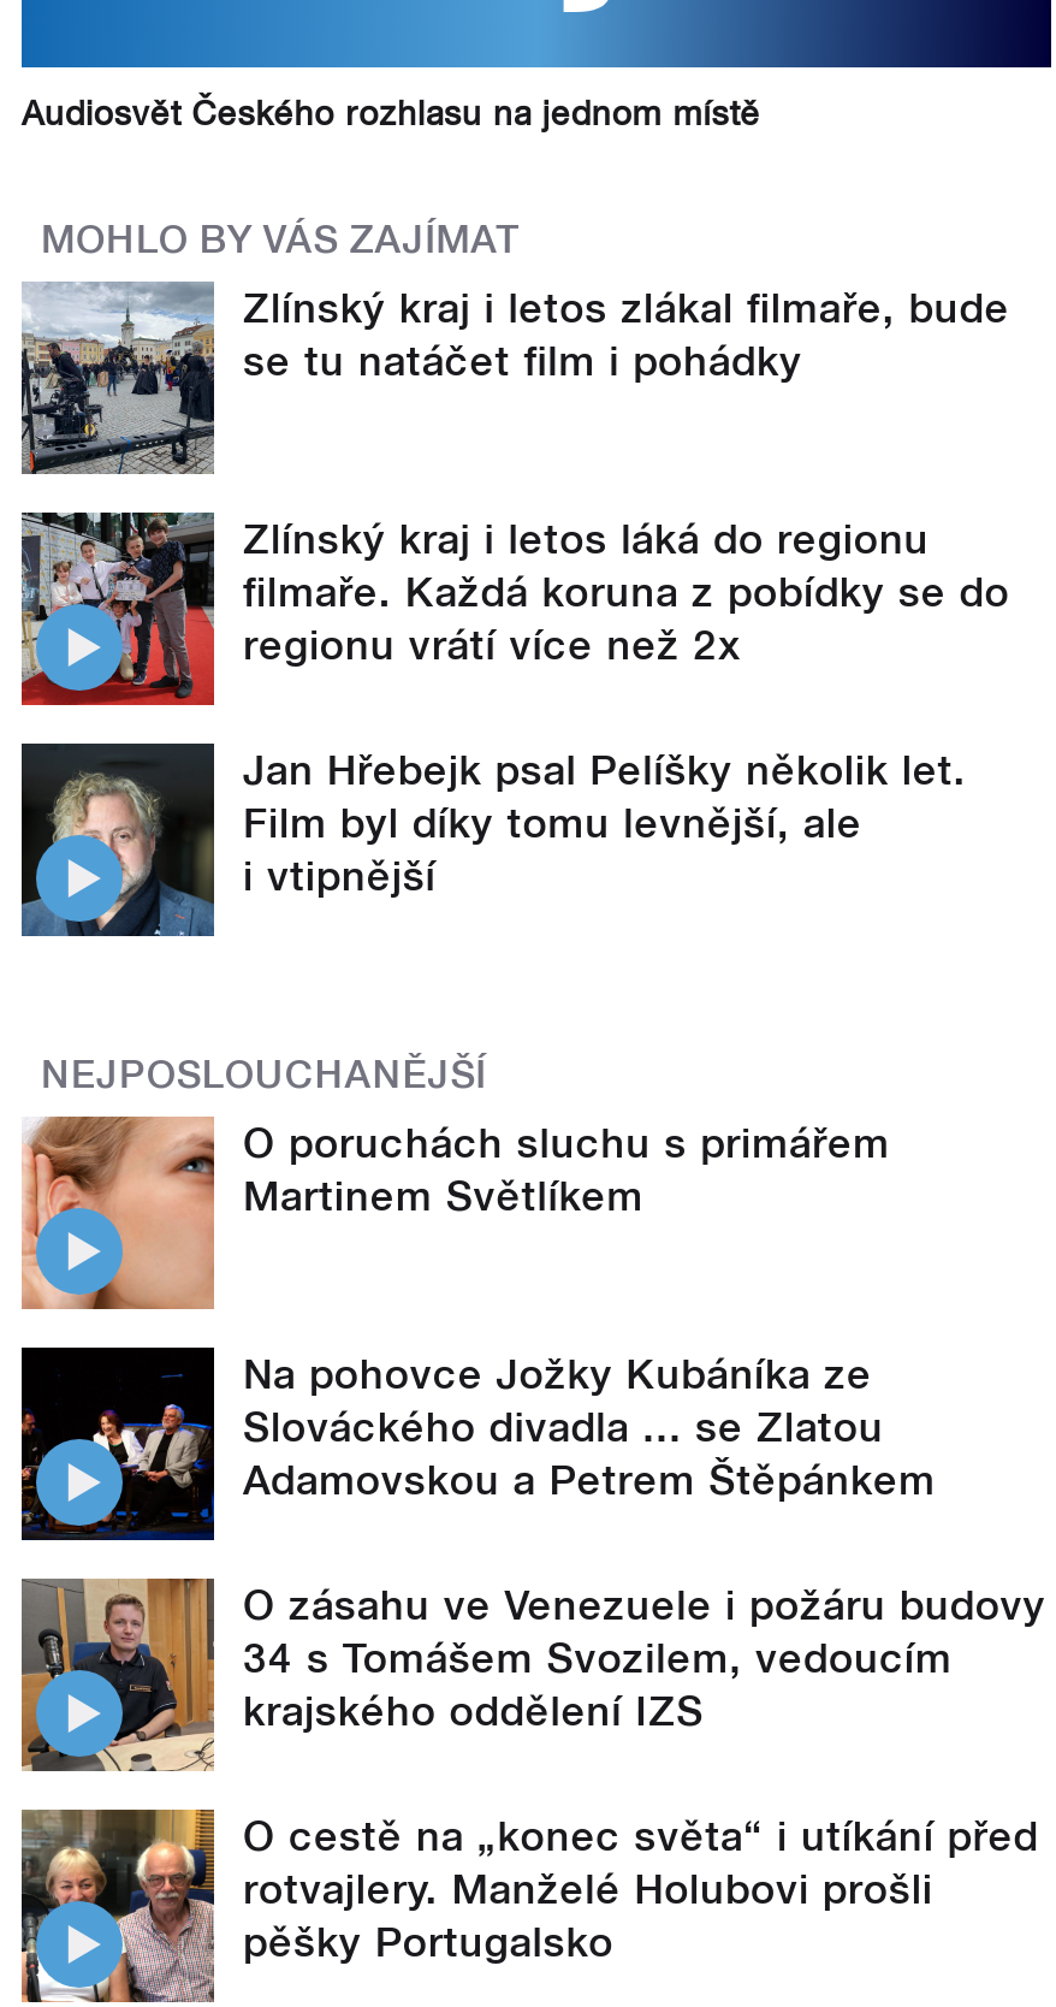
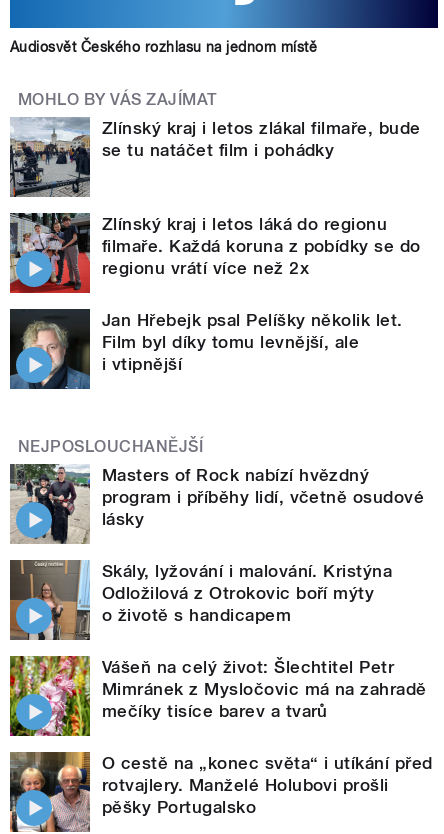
[22,1114,890,1309] [image] | O poruchách sluchu s primářem | Martinem Světlíkem -> [9,463,424,545] [image] | Masters of Rock nabízí hvězdný | program i příběhy lidí, včetně osudové | lásky
[19,1345,935,1543] [image] | Na pohovce Jožky Kubáníka ze | Slováckého divadla ... se Zlatou | Adamovskou a Petrem Štěpánkem -> [9,559,392,641] [image] | Skály, lyžování i malování. Kristýna | Odložilová z Otrokovic boří mýty | o životě s handicapem
[22,1579,1046,1771] [image] | O zásahu ve Venezuele i požáru budovy | 34 s Tomášem Svozilem, vedoucím | krajského oddělení IZS -> [9,655,427,737] [image] | Vášeň na celý život: Šlechtitel Petr | Mimránek z Mysločovic má na zahradě | mečíky tisíce barev a tvarů

